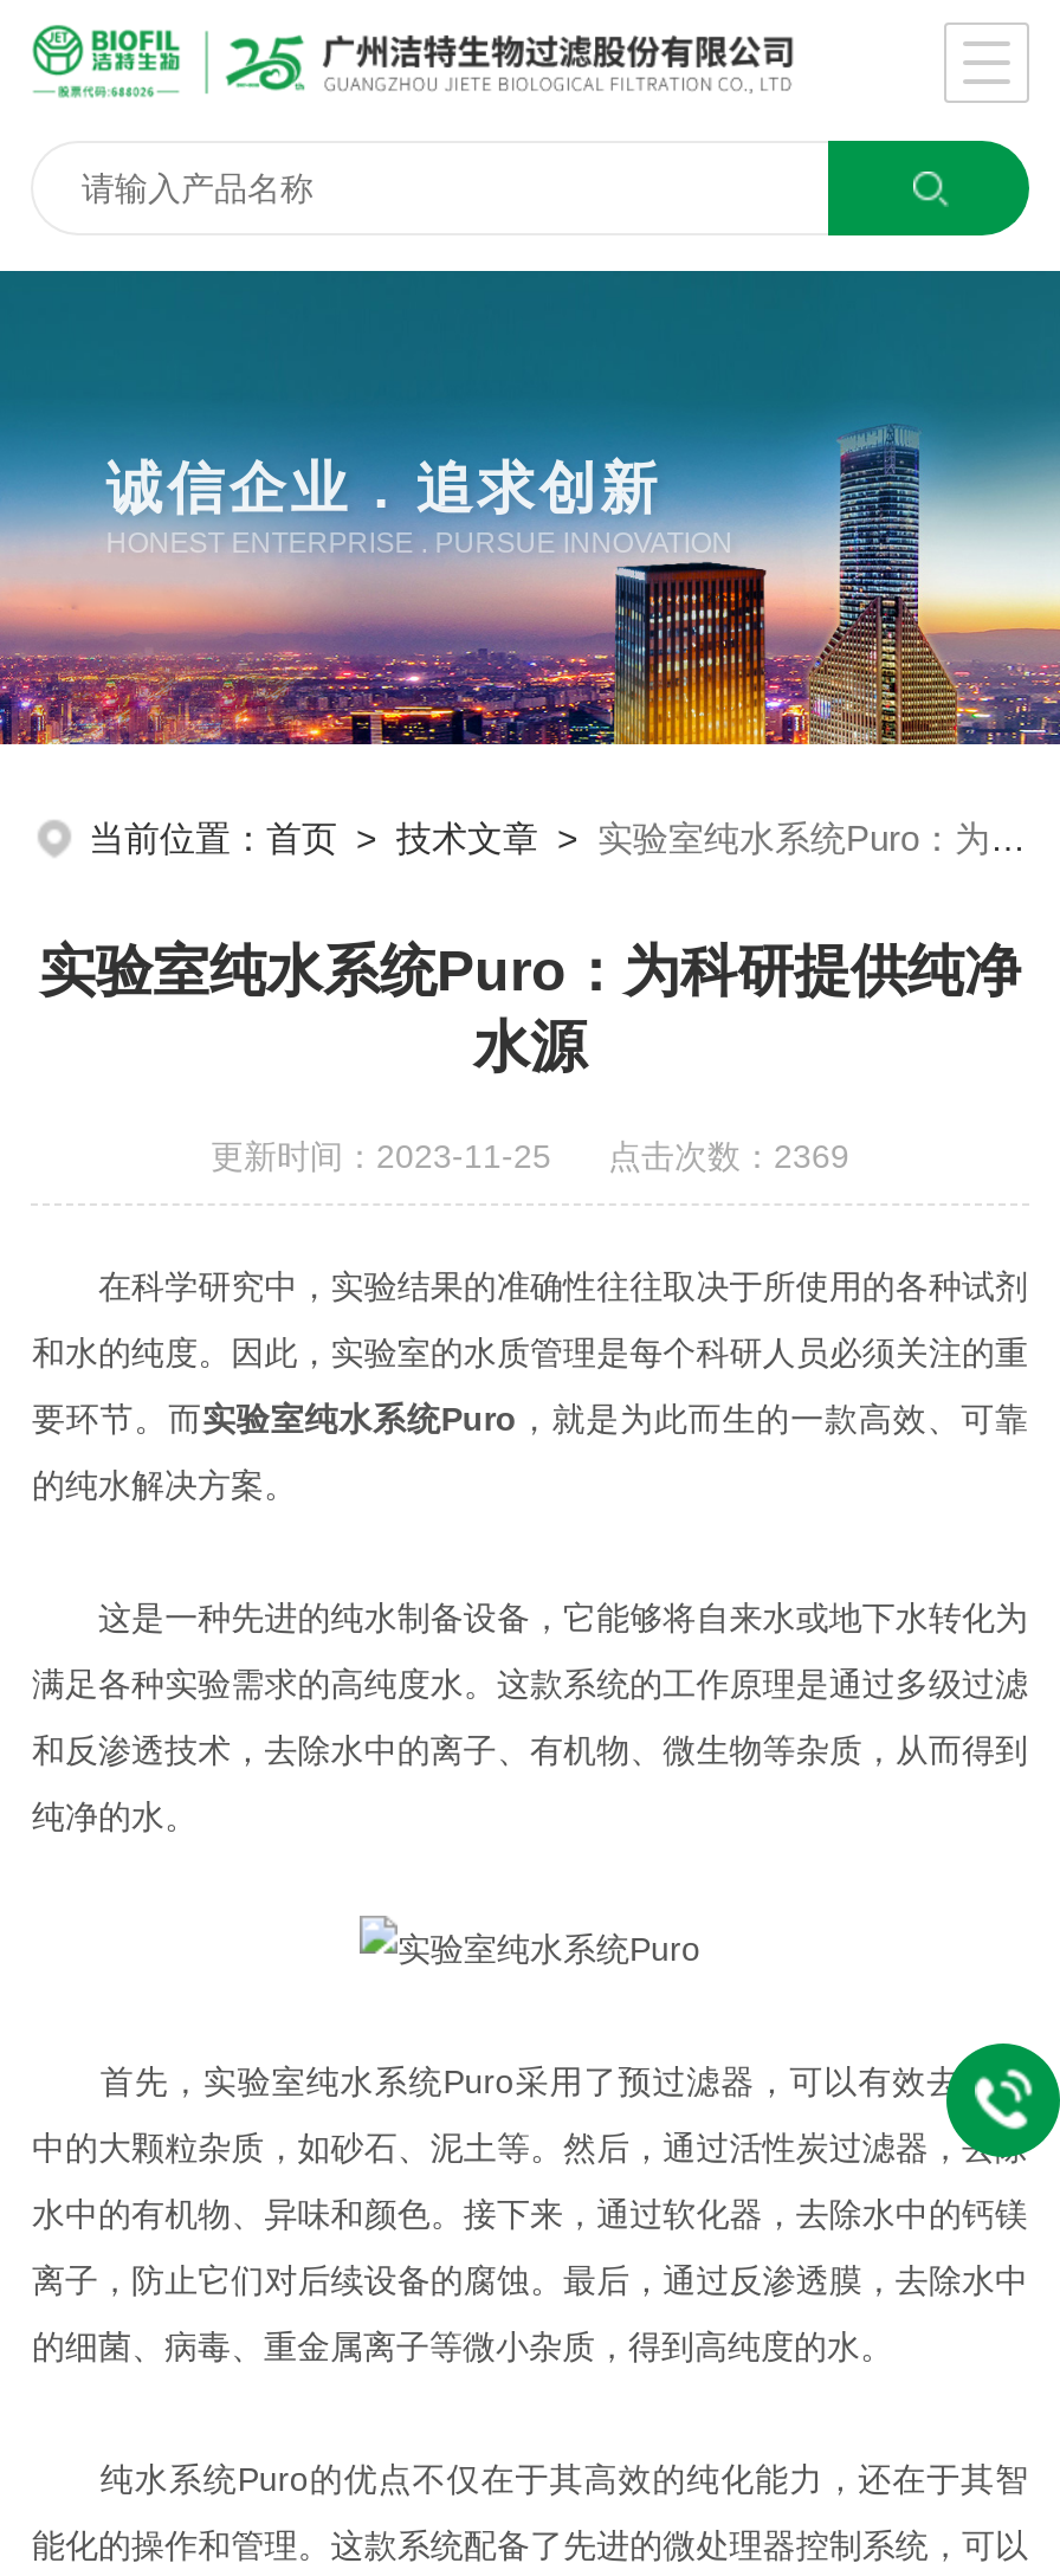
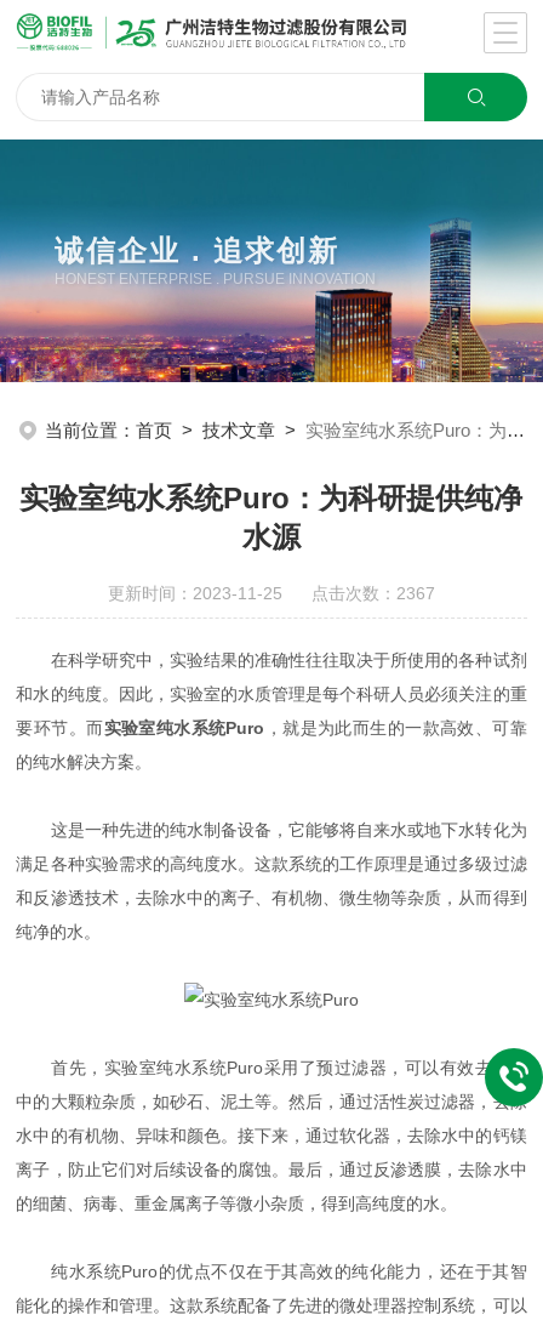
[211,1137,849,1175] 更新时间：2023-11-25 点击次数：2369 -> [108,584,435,603] 更新时间：2023-11-25 点击次数：2367

